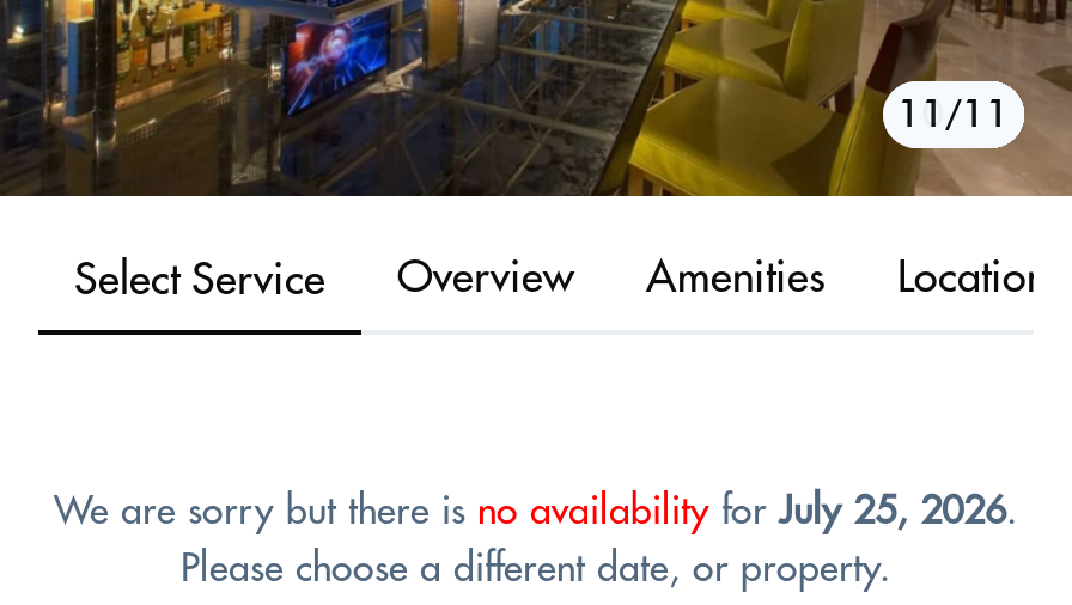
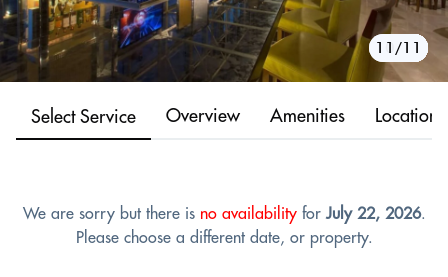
[54,485,1018,533] We are sorry but there is no availability for July 25, 2026. -> [22,203,425,223] We are sorry but there is no availability for July 22, 2026.

